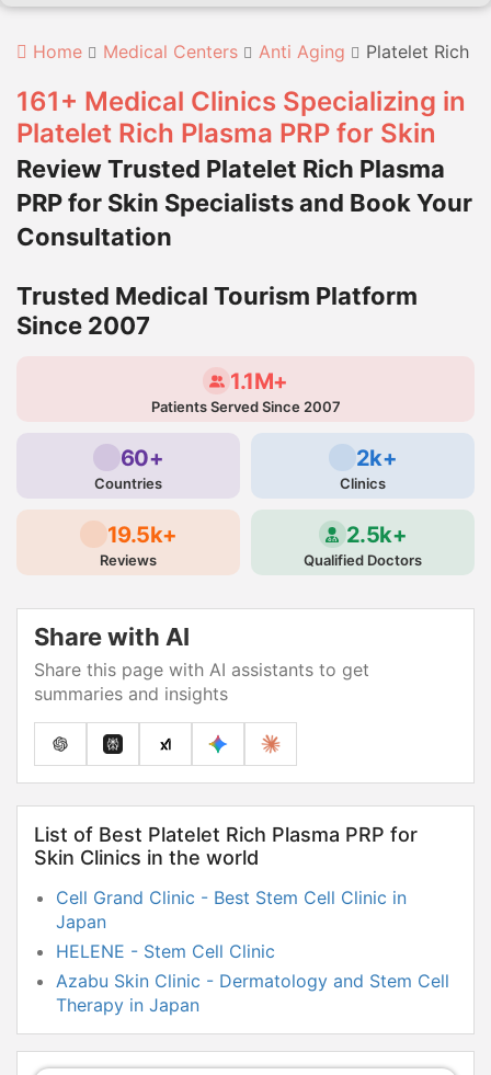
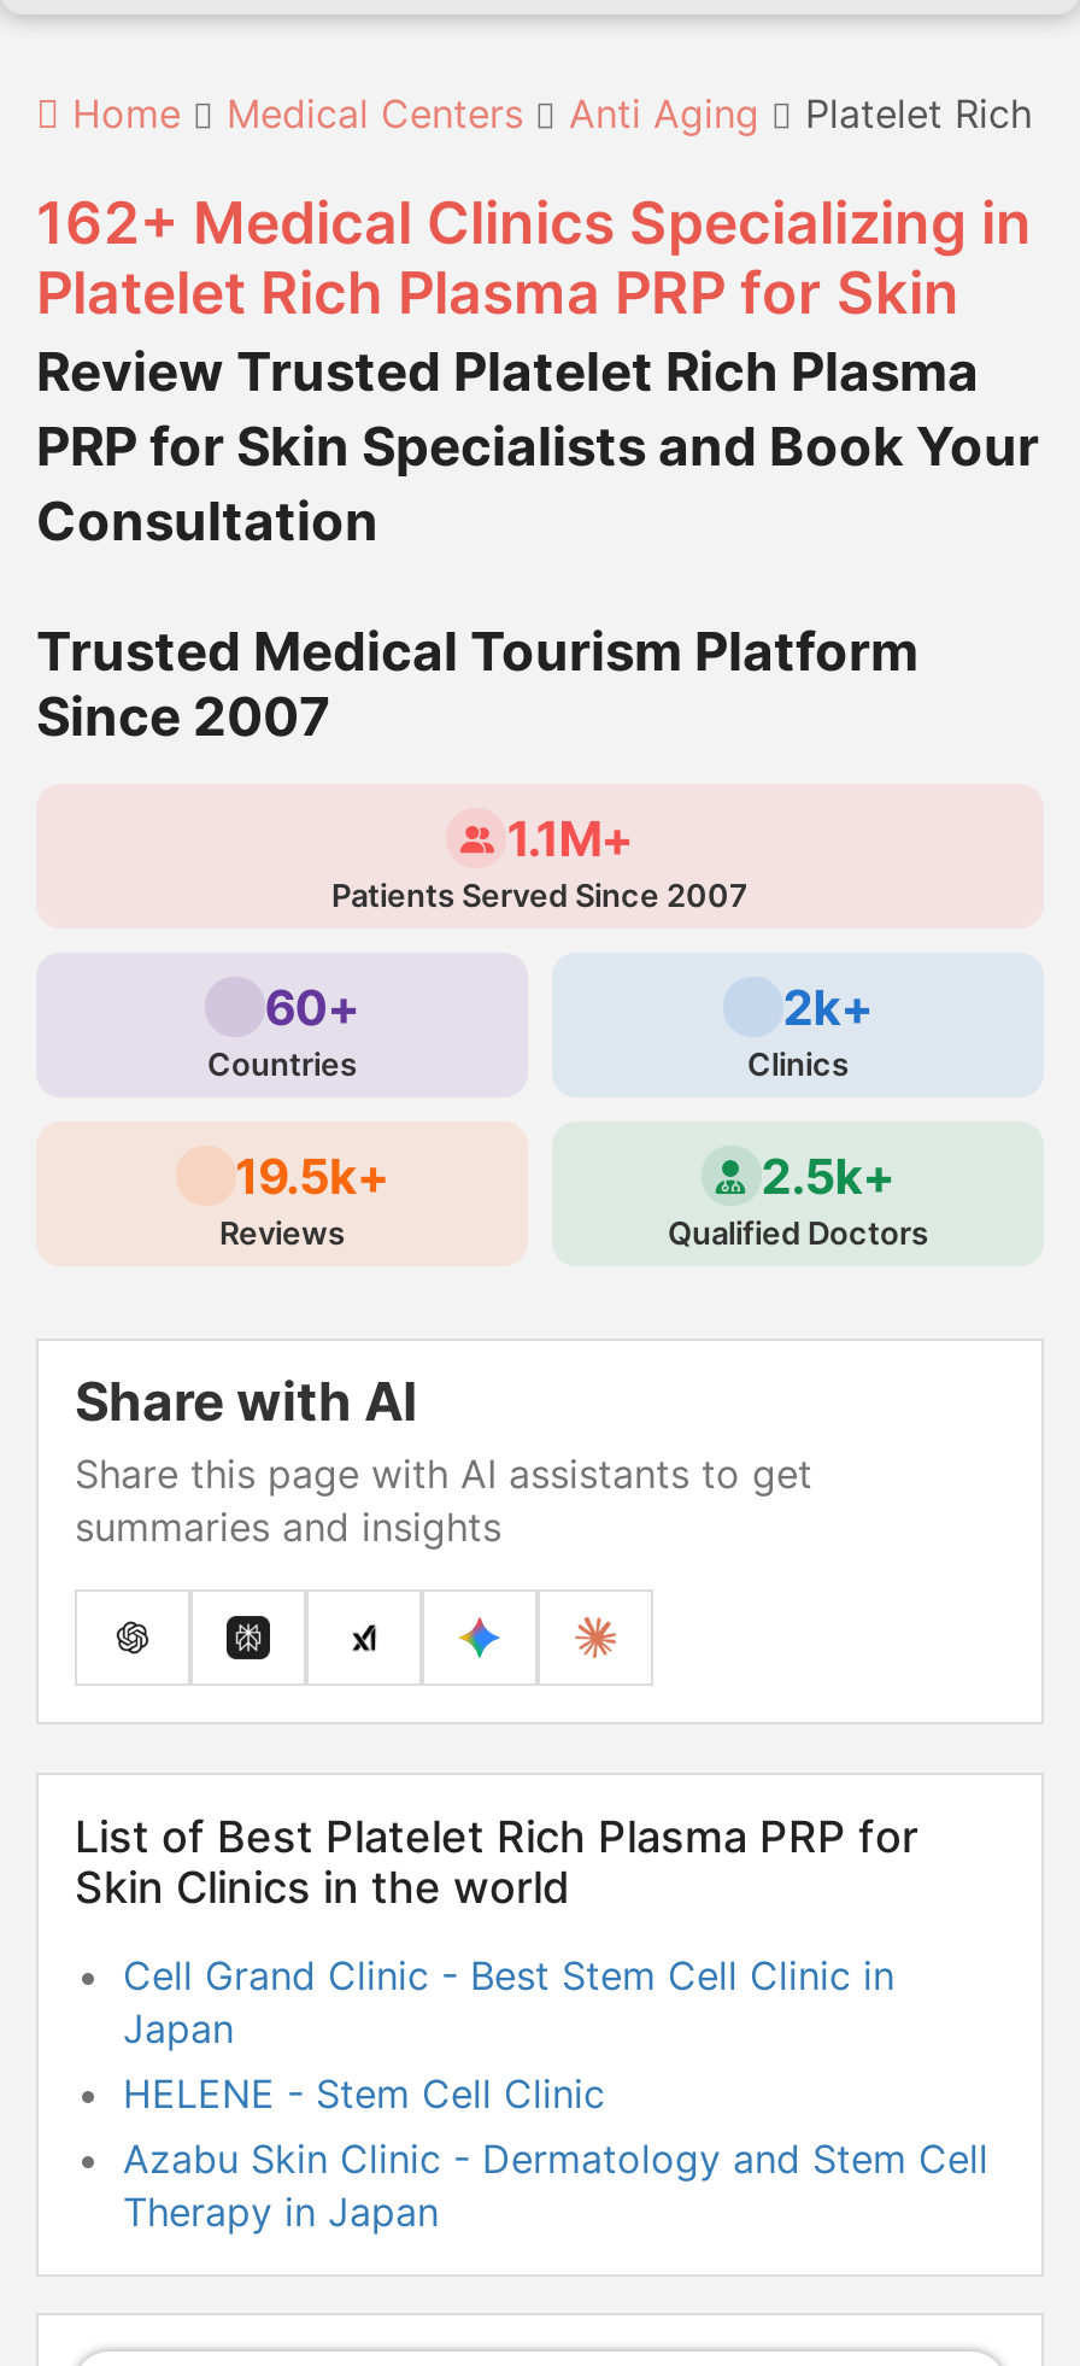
[16,85,466,117] 161+ Medical Clinics Specializing in -> [36,188,1032,258] 162+ Medical Clinics Specializing in

